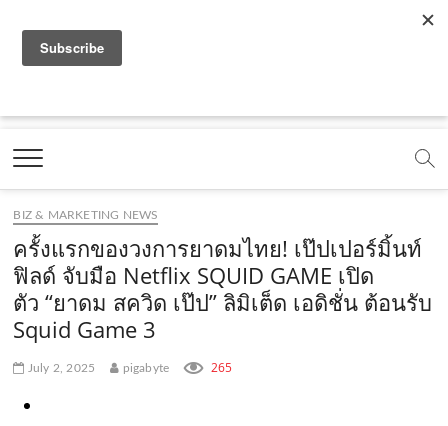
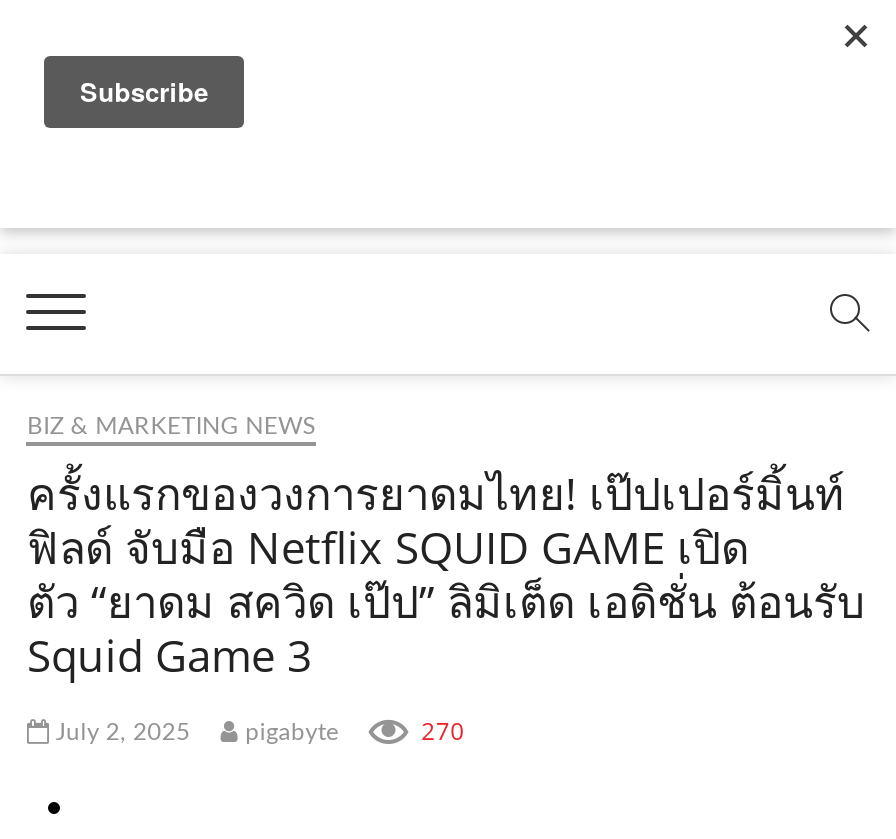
[211,359,232,376] 265 -> [421,715,465,749] 270

